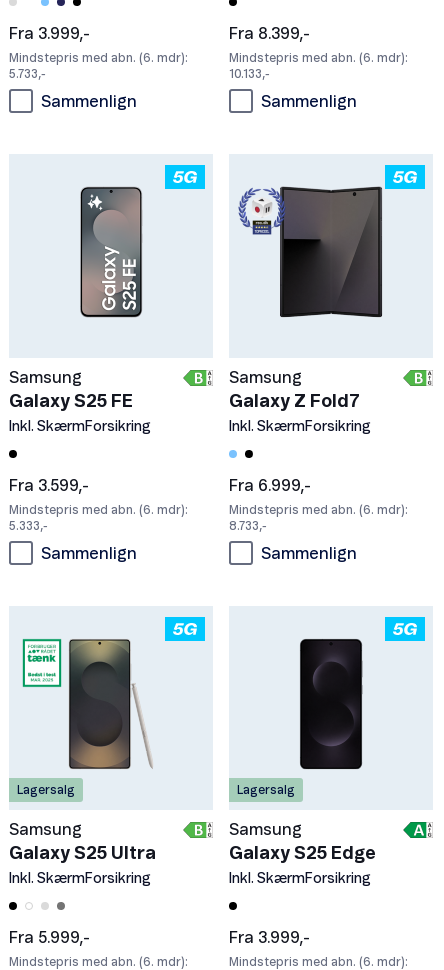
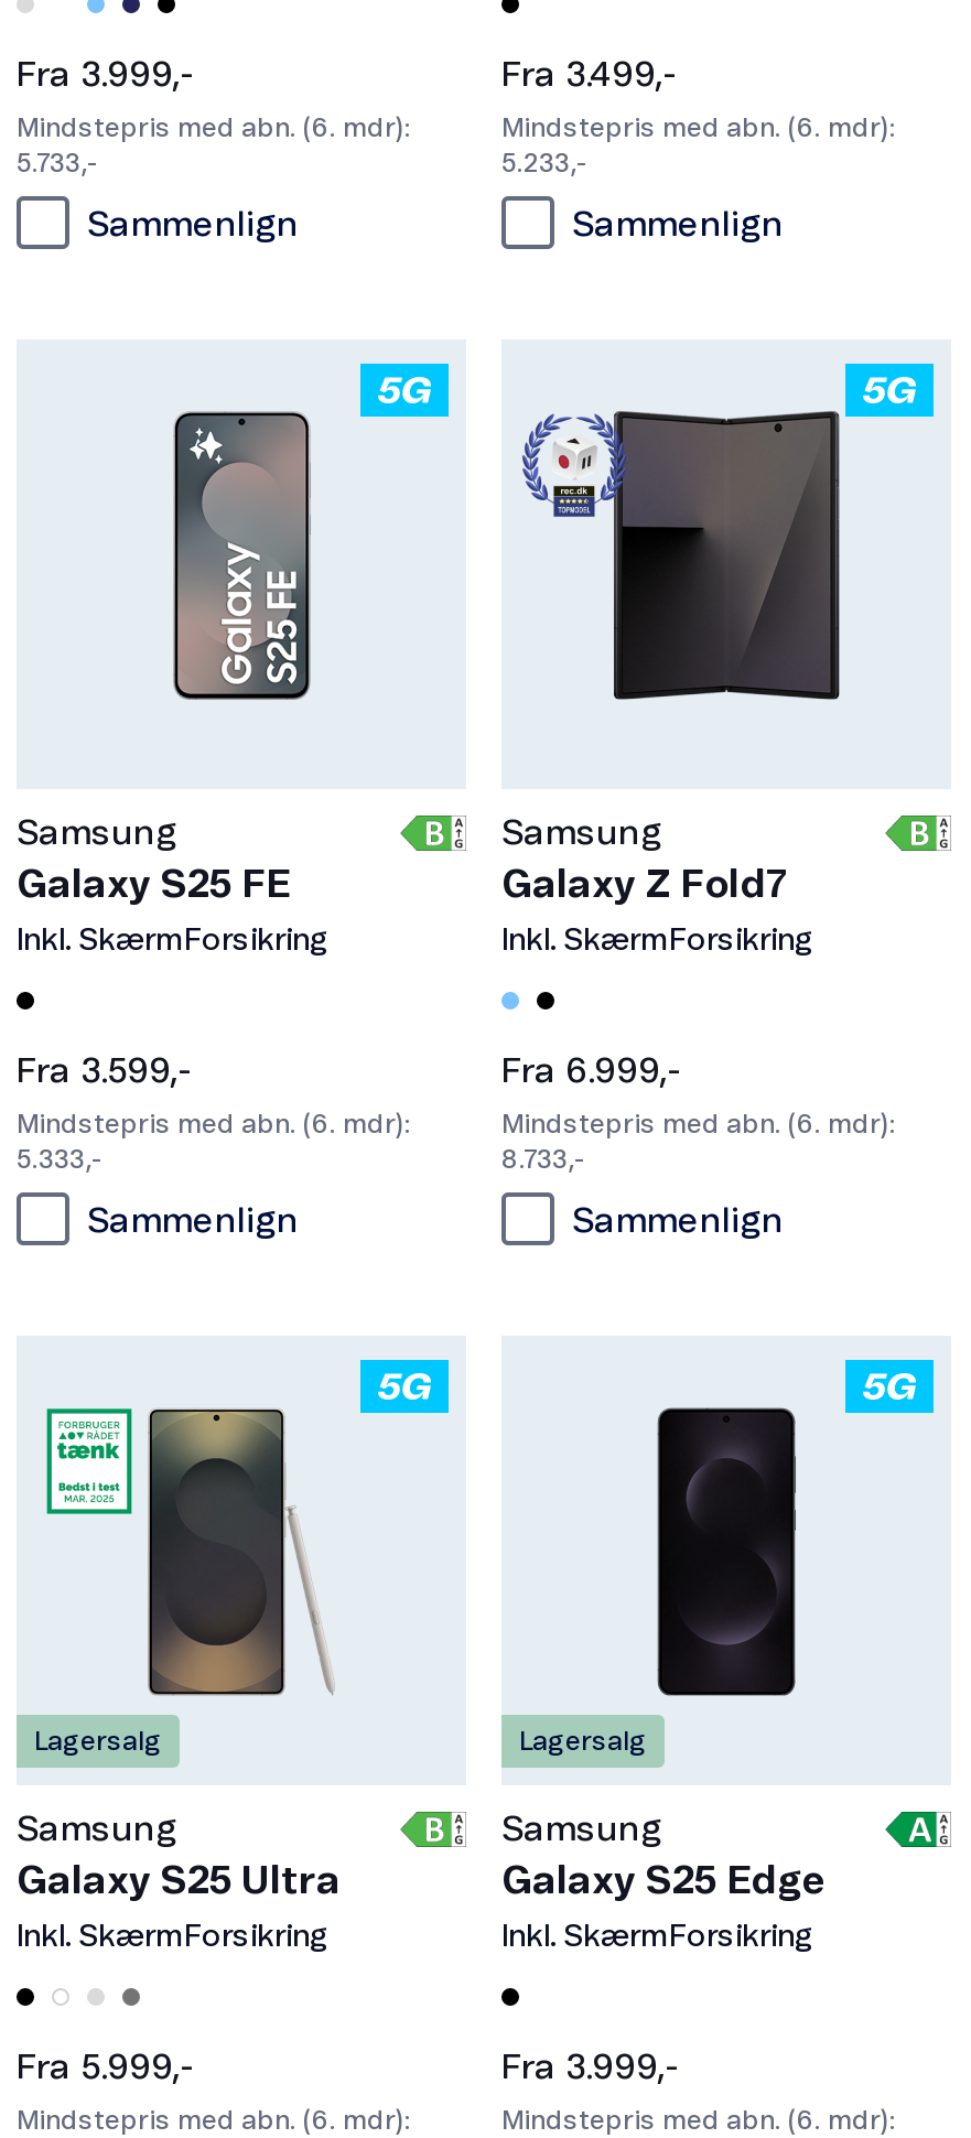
[229,26,310,42] Fra 8.399,- -> [501,57,678,93] Fra 3.499,-
[229,68,270,80] 10.133,- -> [501,150,587,176] 5.233,-

